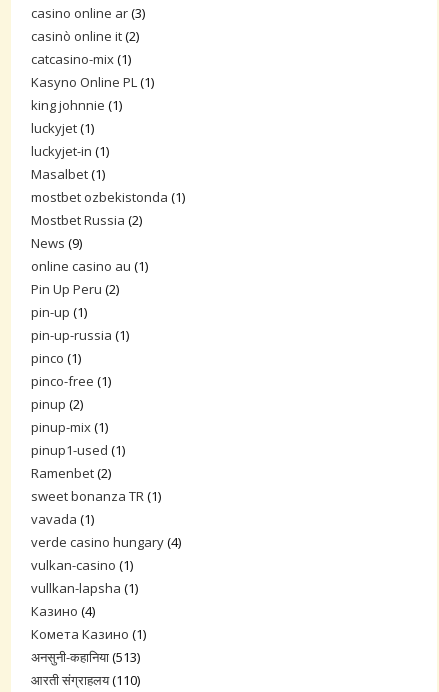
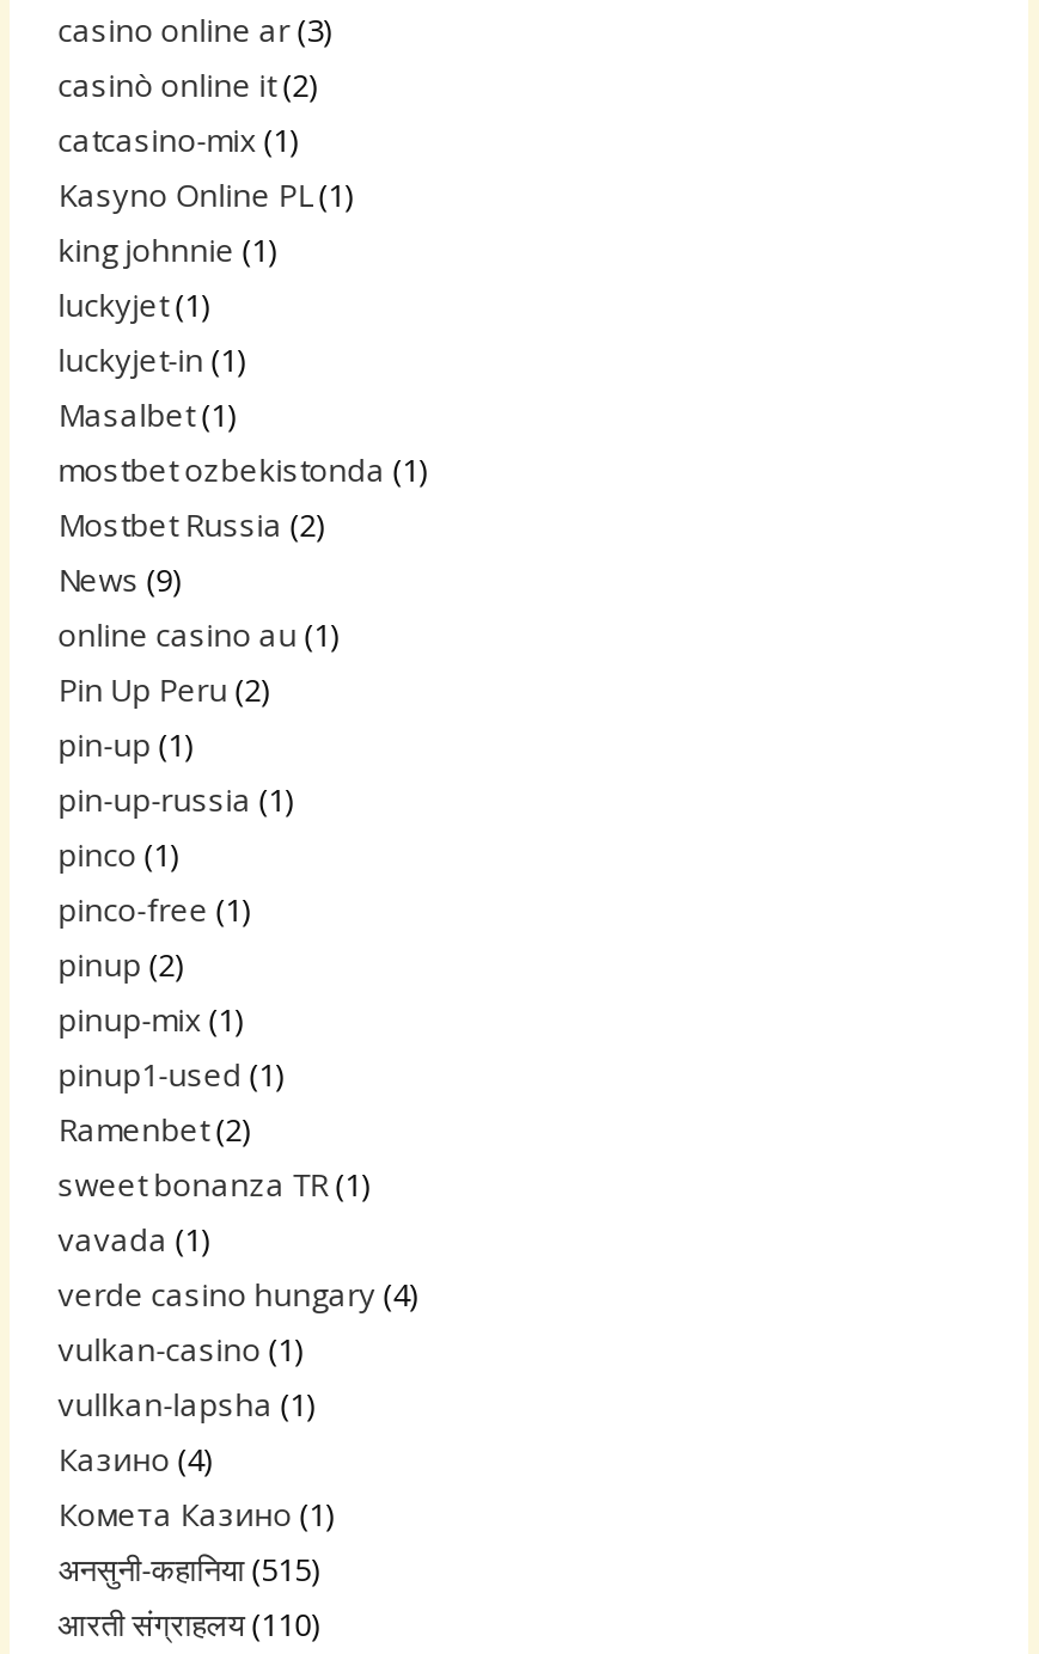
[31,648,140,666] अनसुनी-कहानिया (513) -> [58,1548,319,1591] अनसुनी-कहानिया (515)

